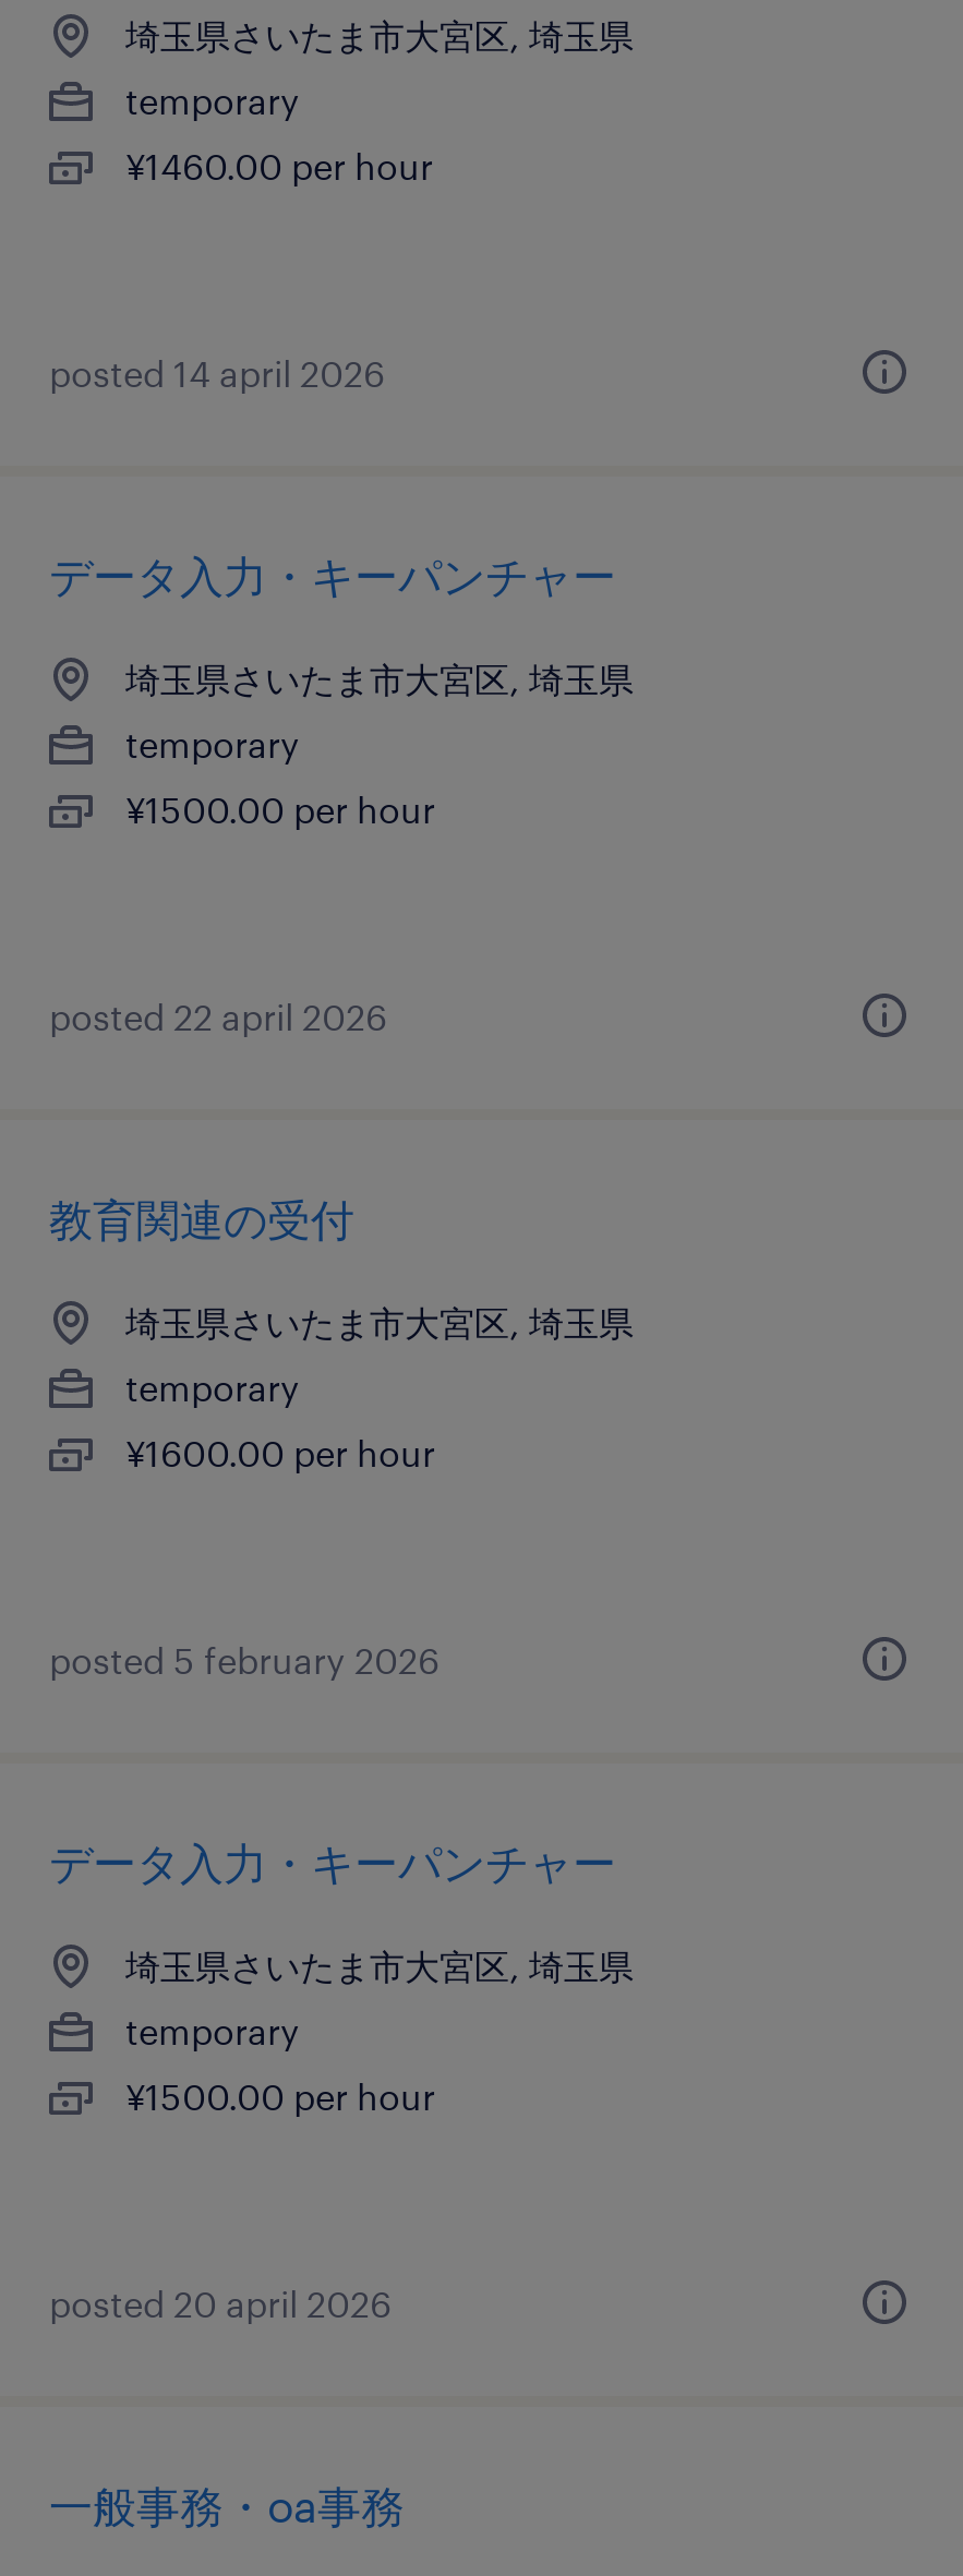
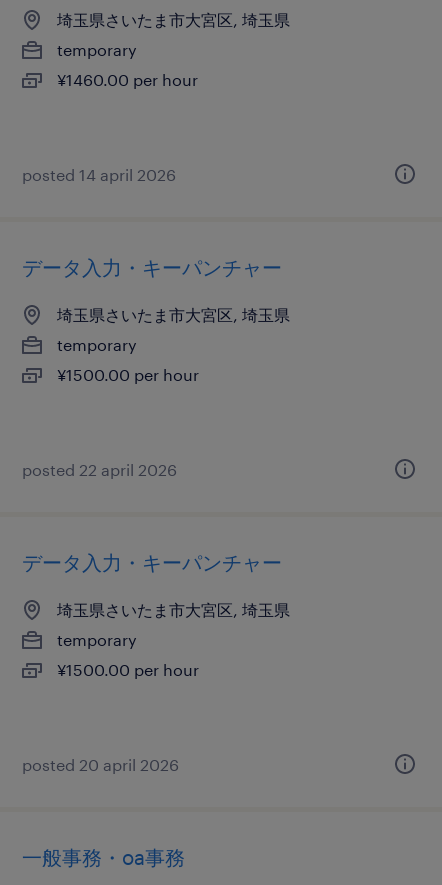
[49,1192,634,1473] 教育関連の受付 | 埼玉県さいたま市大宮区, 埼玉県 | temporary | ¥1600.00 per hour -> none
[49,1639,440,1681] posted 5 february 2026 -> none

